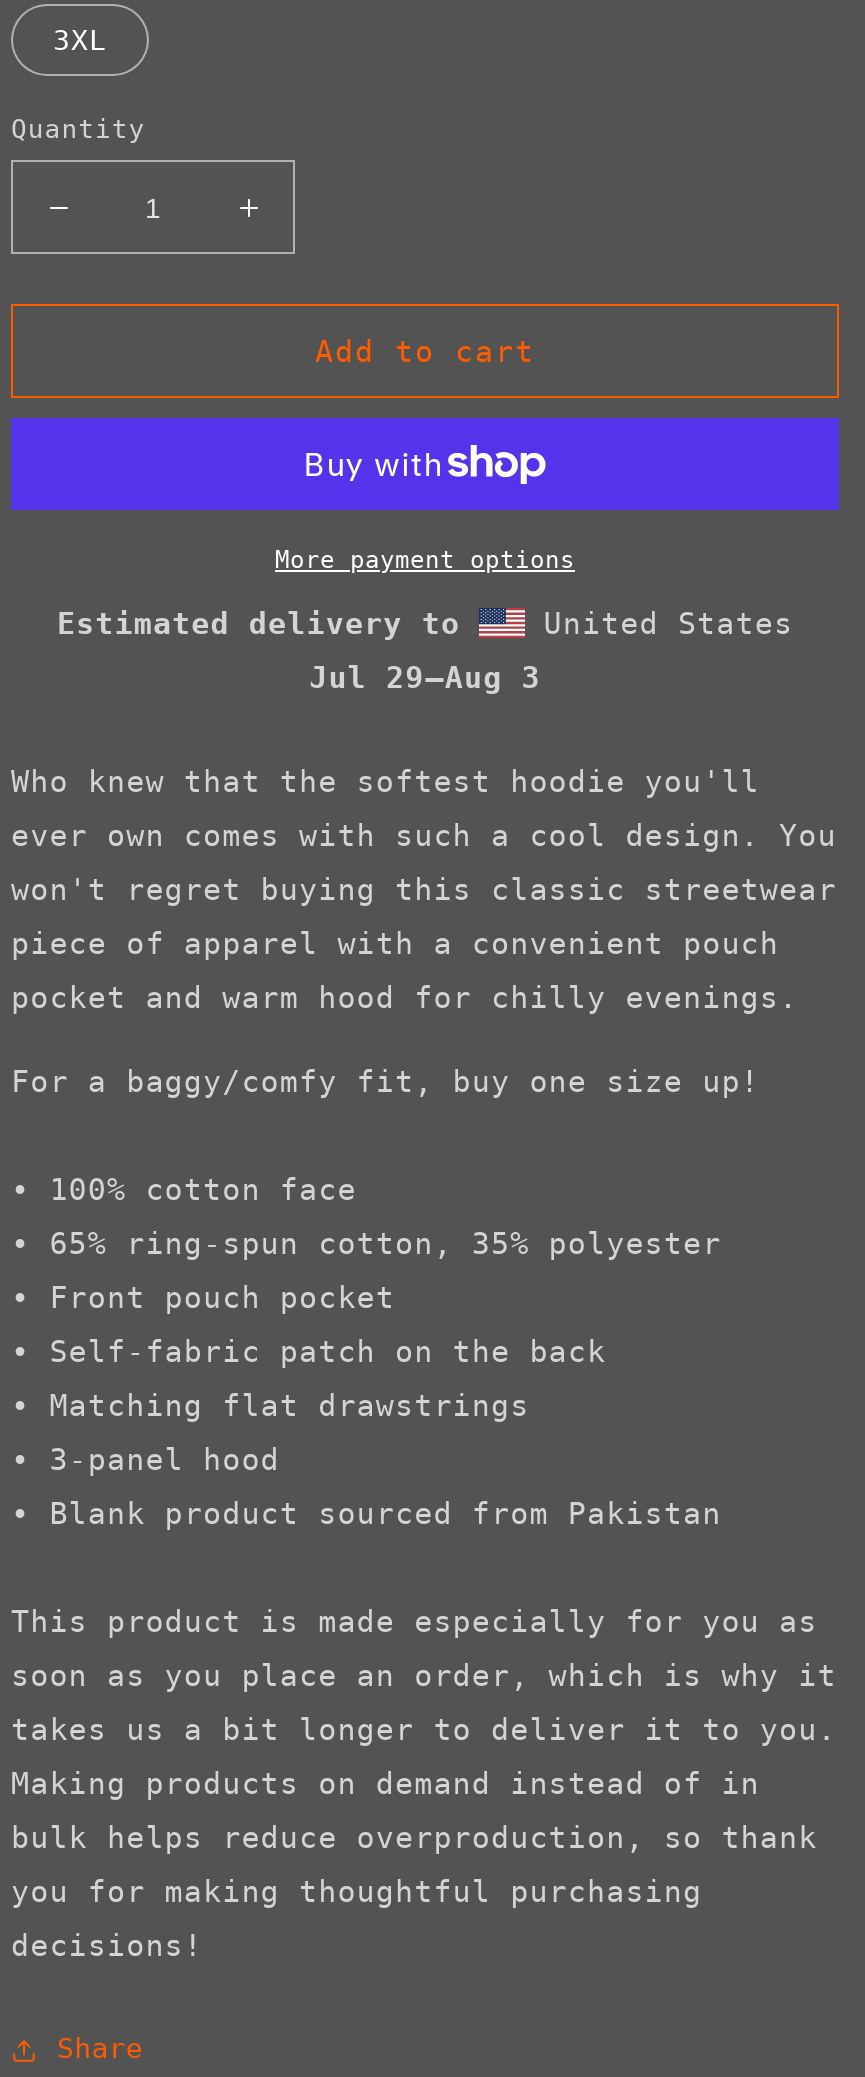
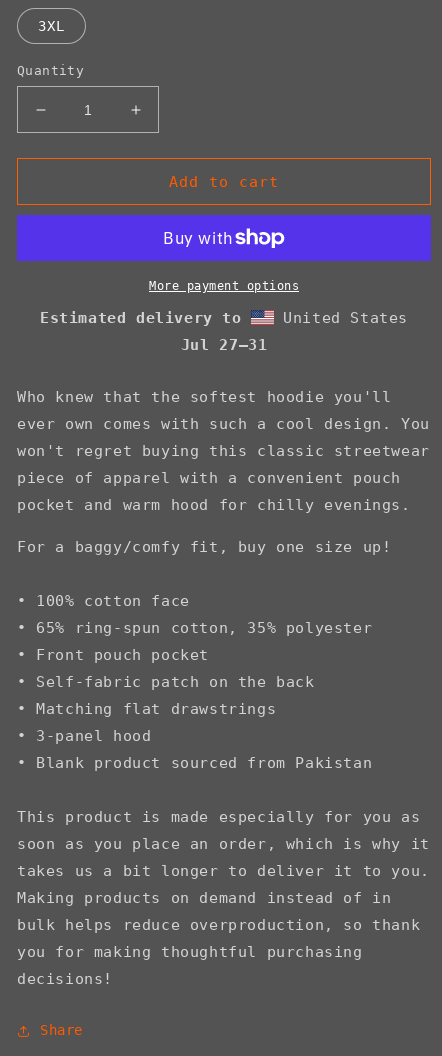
[309,660,541,696] Jul 29–Aug 3 -> [180,336,267,354] Jul 27–31

